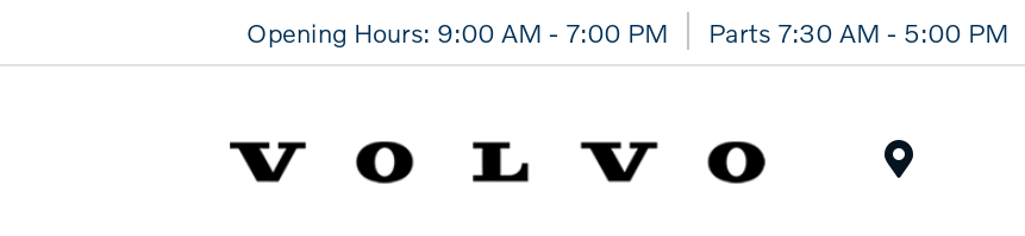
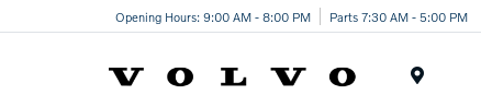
[246,13,668,46] Opening Hours: 9:00 AM - 7:00 PM -> [115,8,311,23] Opening Hours: 9:00 AM - 8:00 PM

